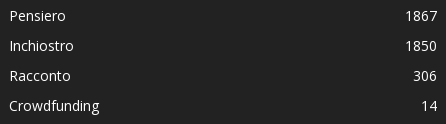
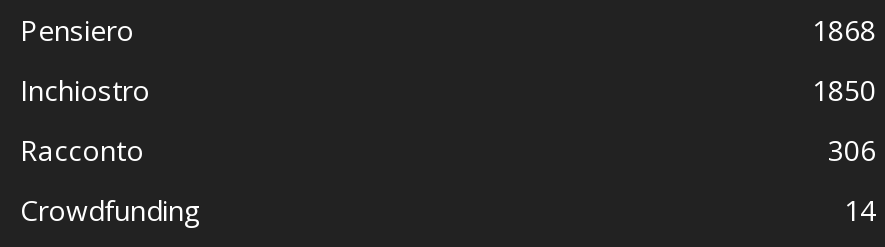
[405,6,437,25] 1867 -> [812,12,876,50] 1868

